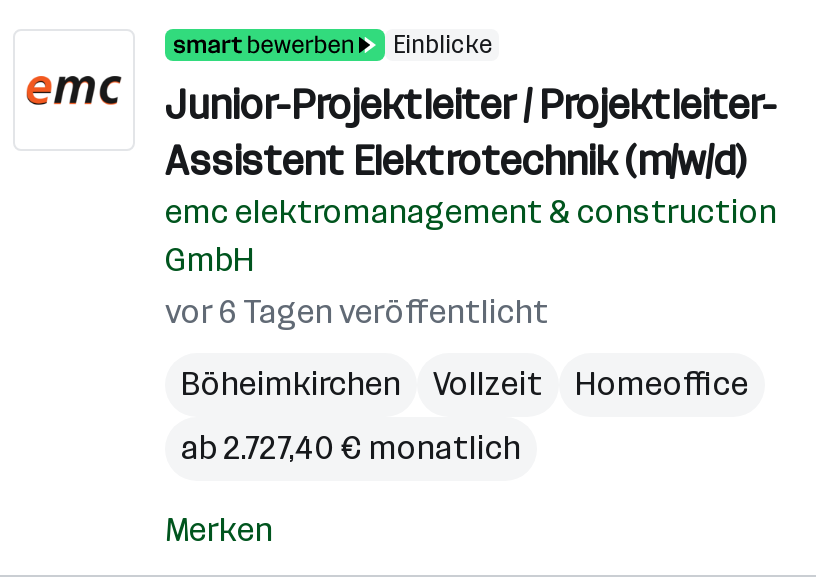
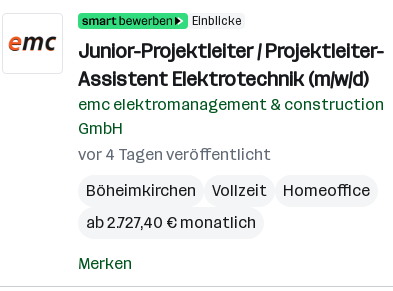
[165,293,549,331] vor 6 Tagen veröffentlicht -> [78,145,271,164] vor 4 Tagen veröffentlicht

